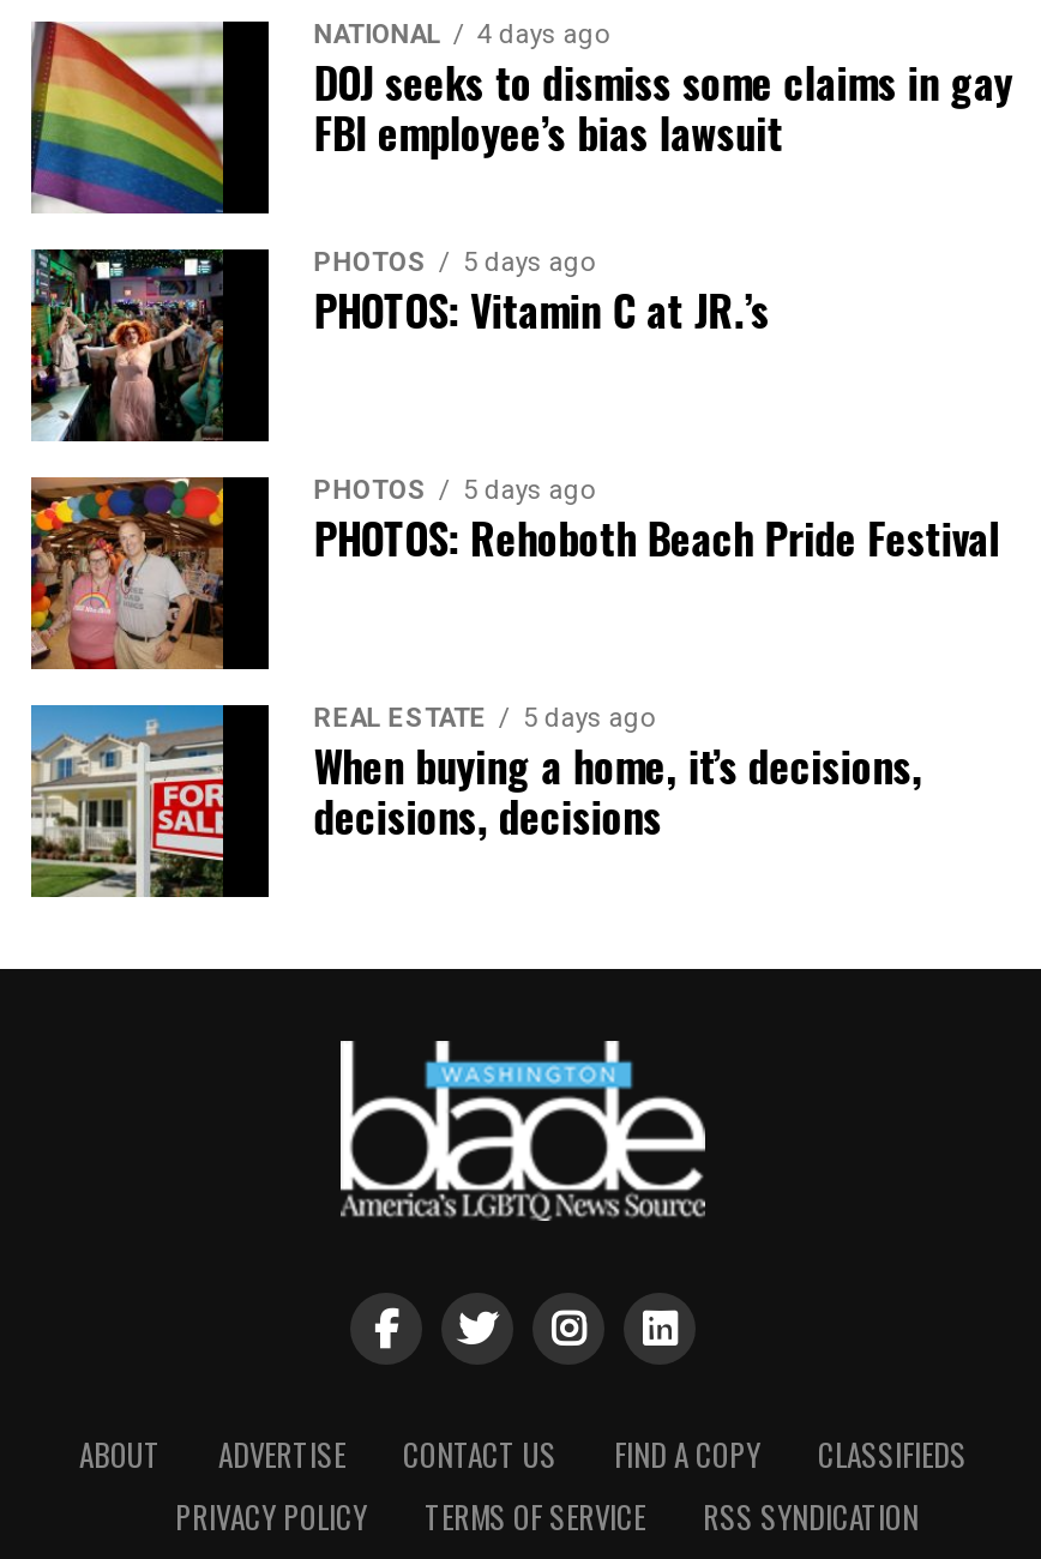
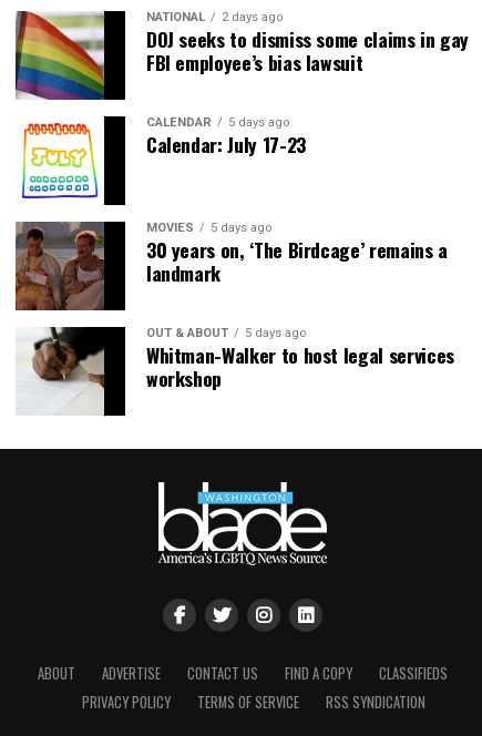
[314,19,609,50] NATIONAL 4 days ago -> [146,10,282,24] NATIONAL 2 days ago
[29,247,427,444] [image] | PHOTOS -> [16,115,212,205] [image] | CALENDAR
[314,278,769,341] PHOTOS: Vitamin C at JR.’s -> [146,130,306,159] Calendar: July 17-23
[29,475,427,672] [image] | PHOTOS -> [14,221,194,311] [image] | MOVIES
[314,506,1000,568] PHOTOS: Rehoboth Beach Pride Festival -> [146,235,447,287] 30 years on, ‘The Birdcage’ remains a | landmark
[29,703,487,899] [image] | REAL ESTATE -> [16,326,228,416] [image] | OUT & ABOUT
[314,734,922,847] When buying a home, it’s decisions, | decisions, decisions -> [146,340,454,392] Whitman-Walker to host legal services | workshop

